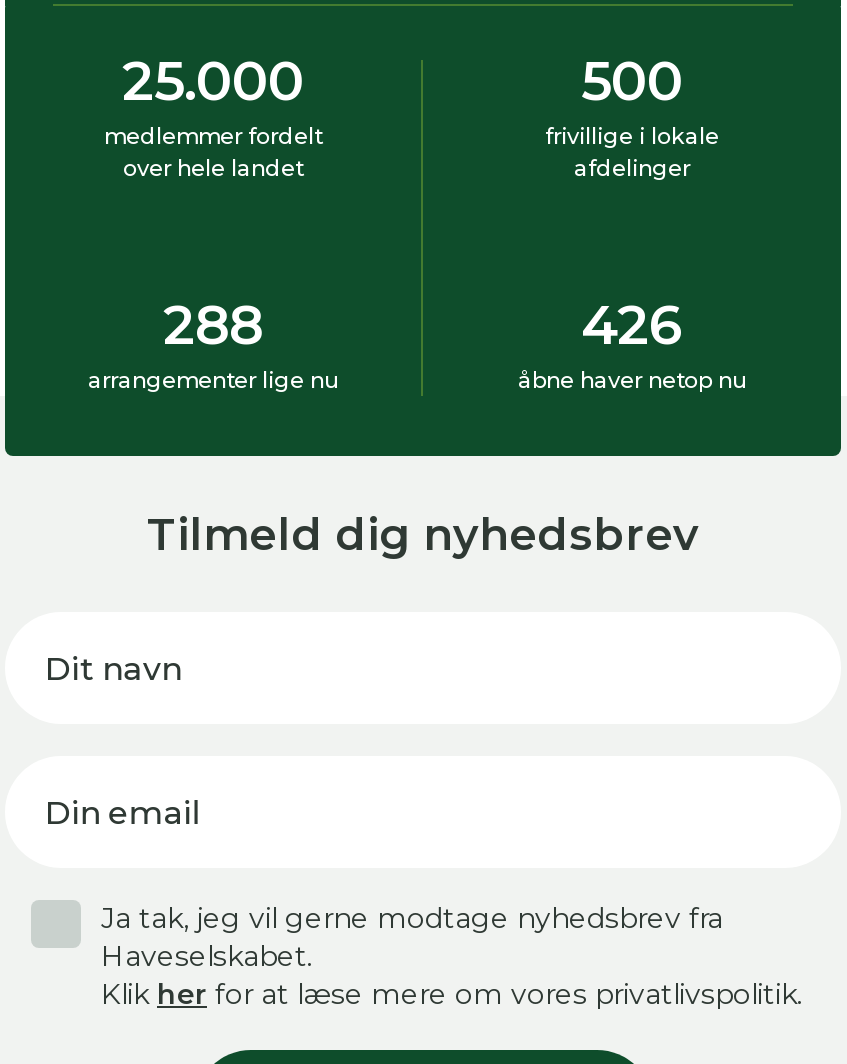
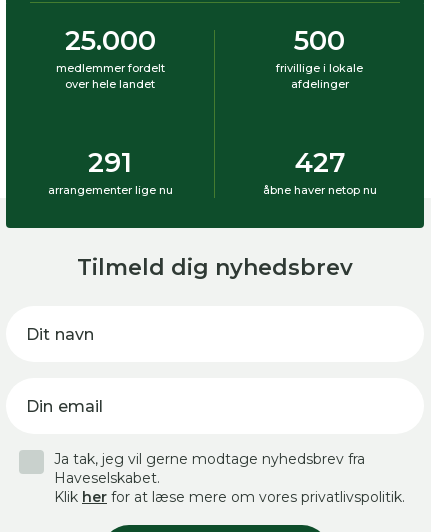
[163,293,263,359] 288 -> [88,146,132,179] 291
[581,293,683,359] 426 -> [294,146,344,179] 427

